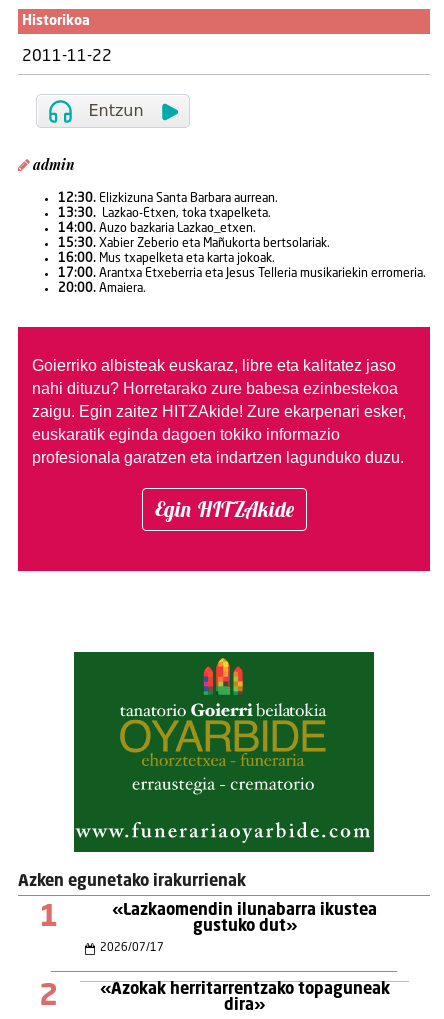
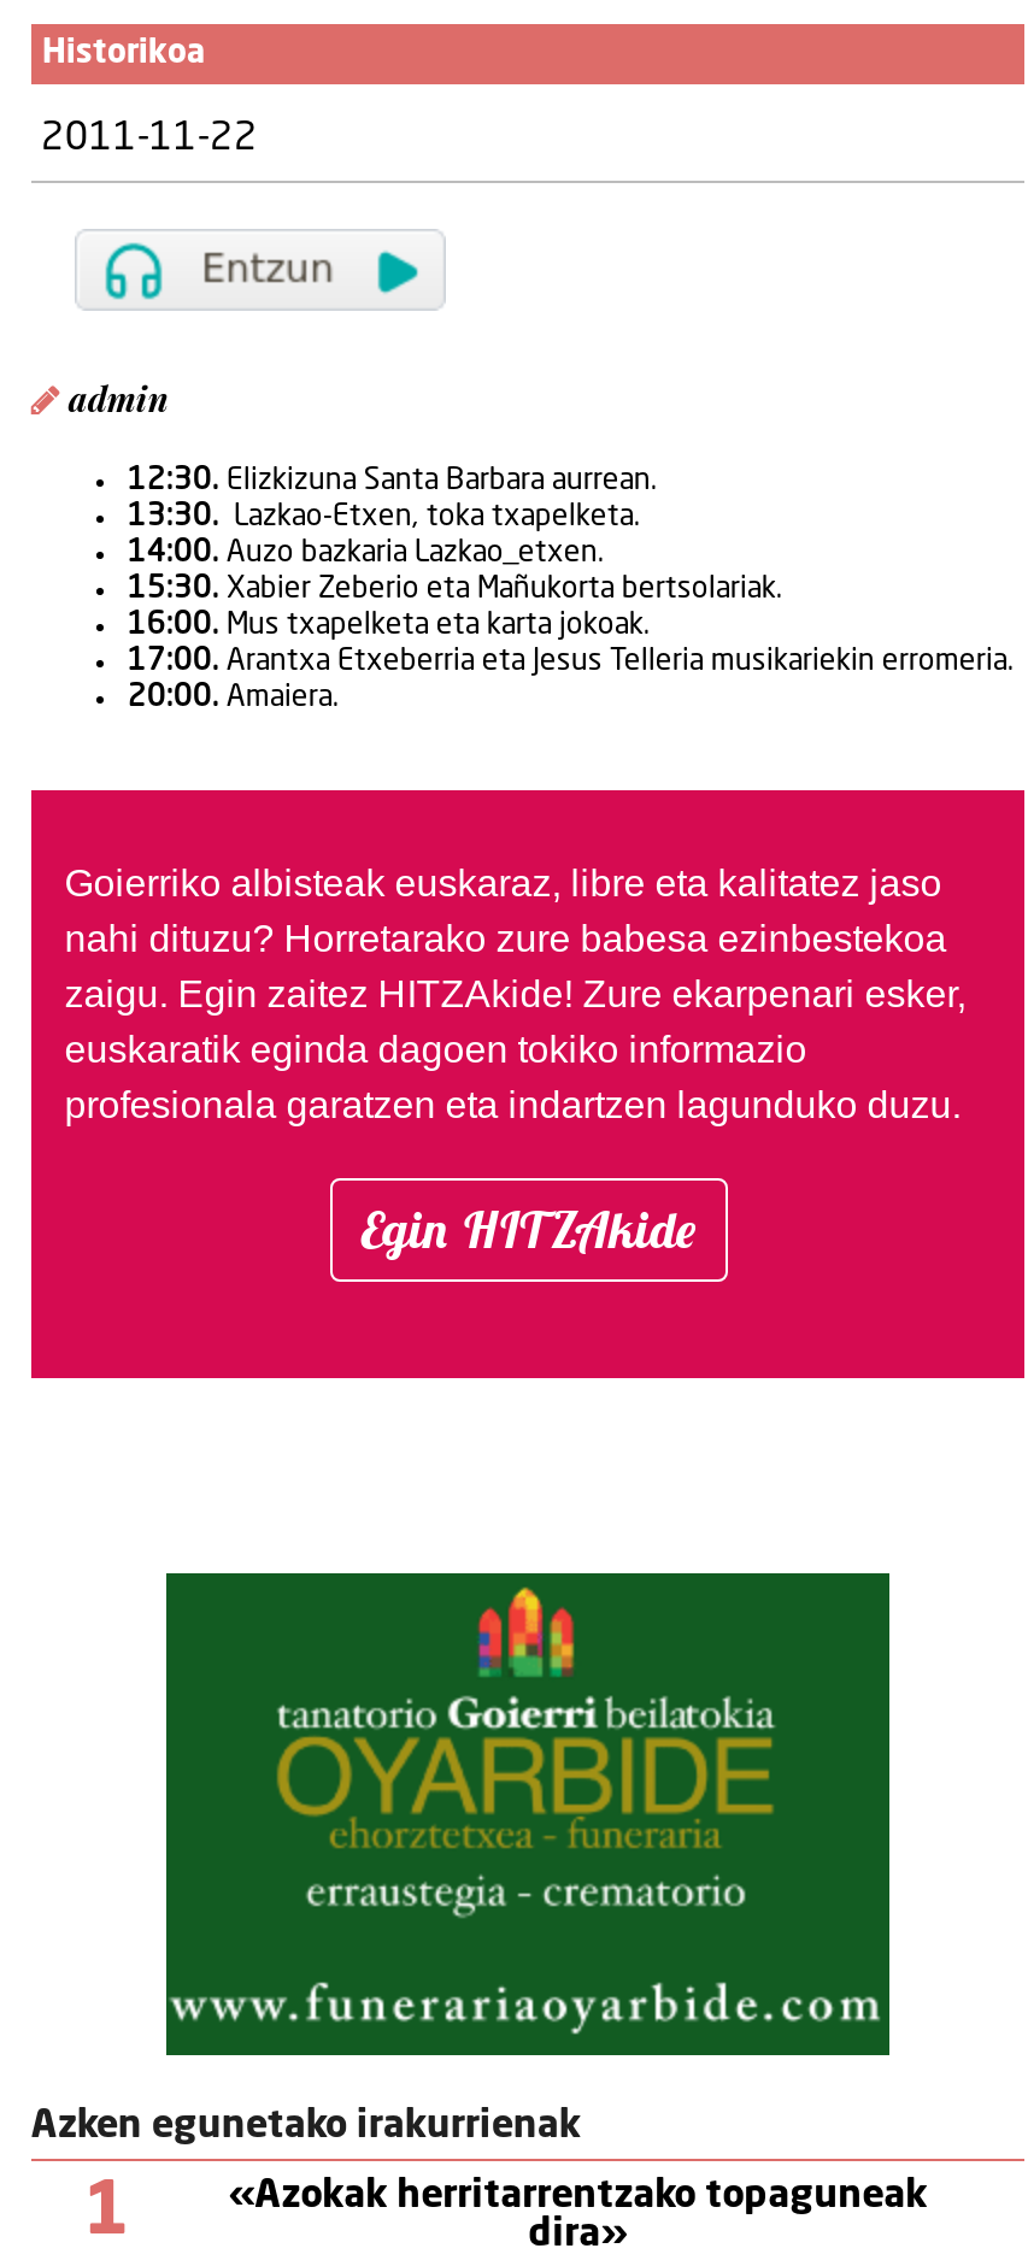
[39,903,377,1012] «Lazkaomendin ilunabarra ikustea | gustuko dut» | 2026/07/17 | 2 -> none

